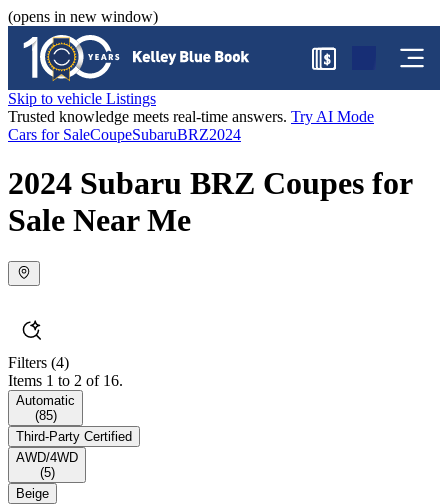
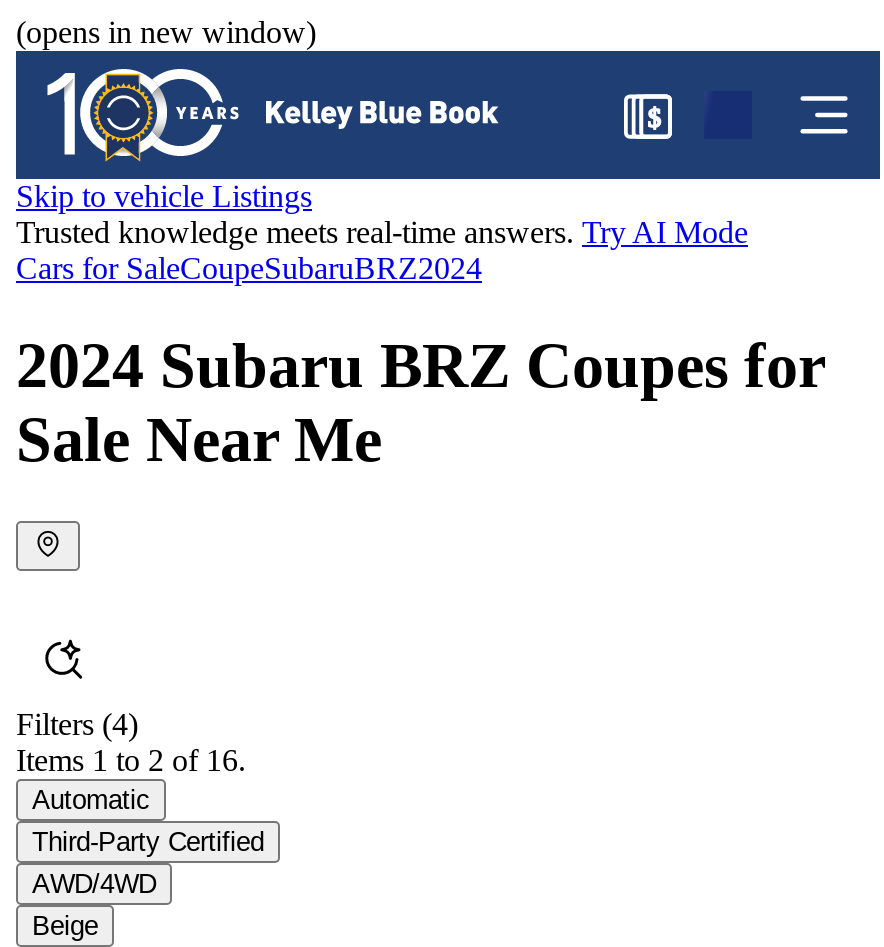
[34,408,56,423] (85) -> none
[39,465,54,480] (5) -> none

